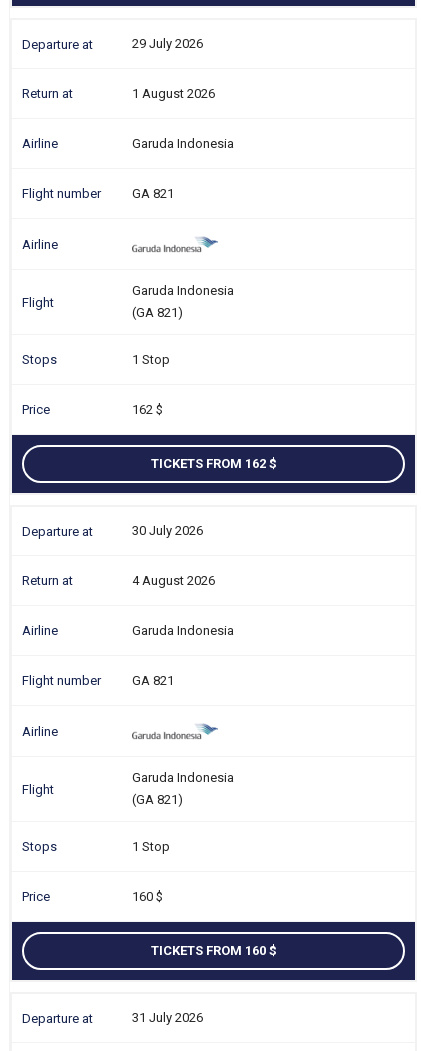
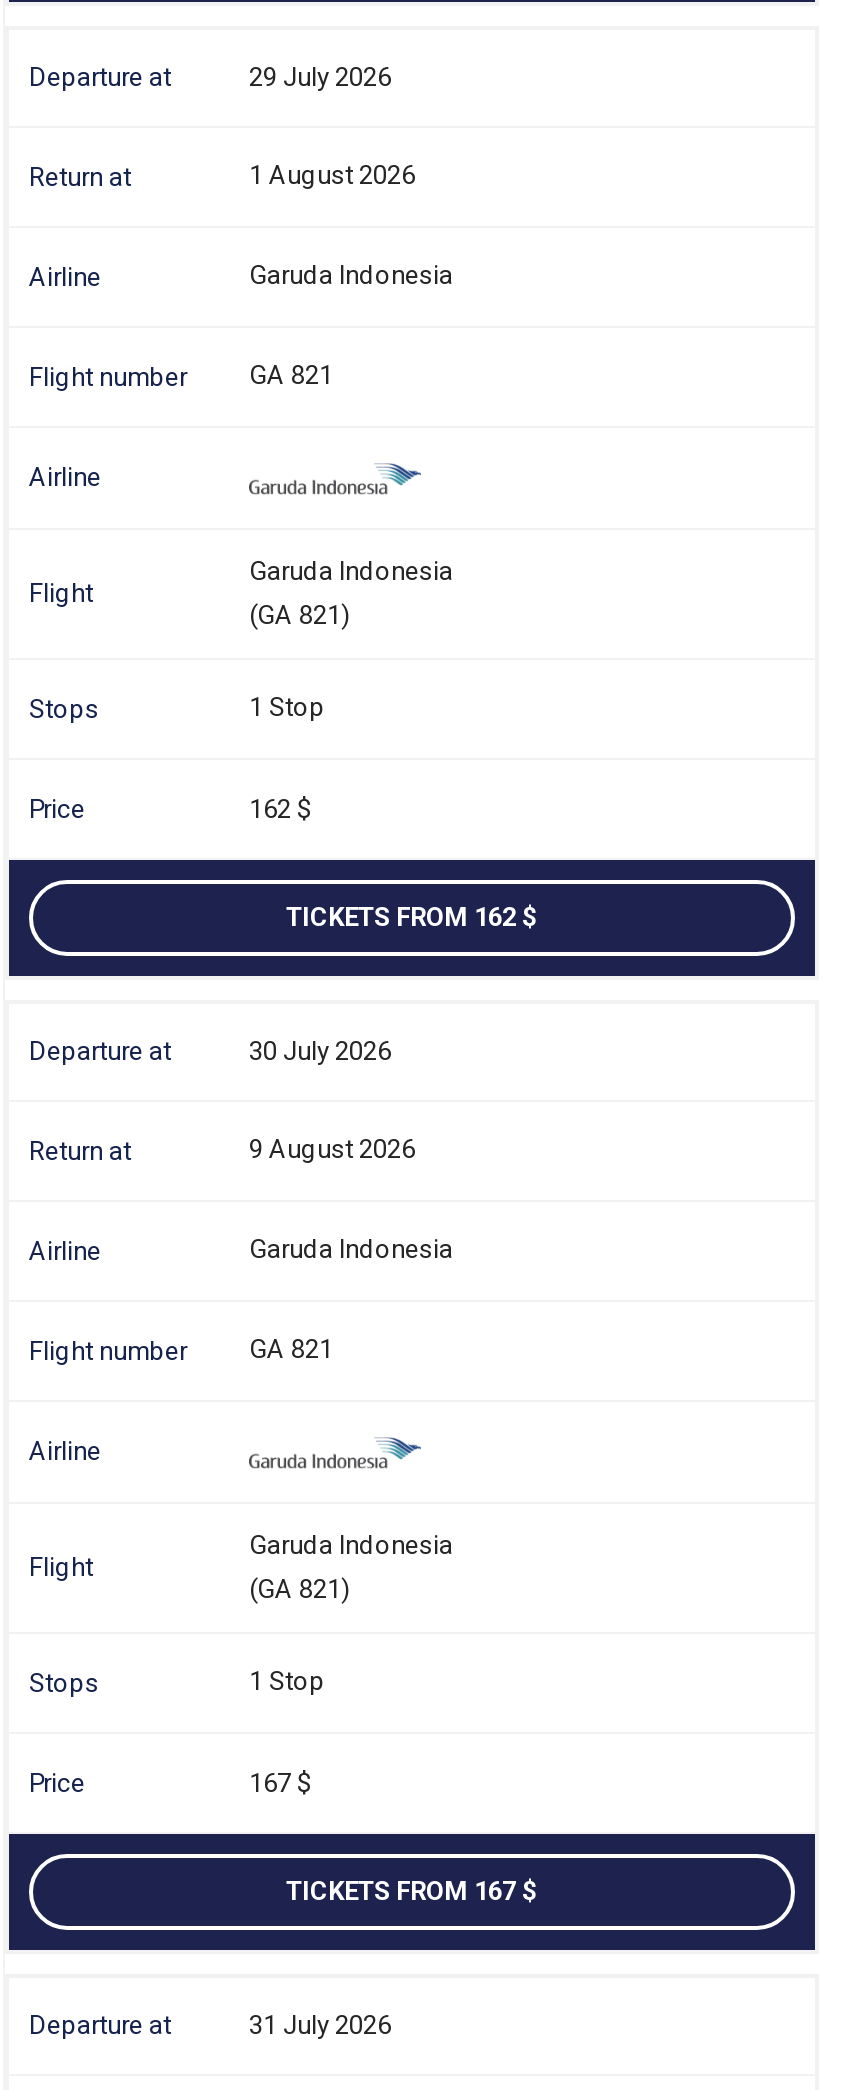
[132,573,215,588] 4 August 2026 -> [249,1135,415,1165] 9 August 2026
[132,889,156,904] 160 -> [249,1768,297,1798] 167
[150,943,268,958] TICKETS FROM 160 -> [286,1876,522,1906] TICKETS FROM 167

